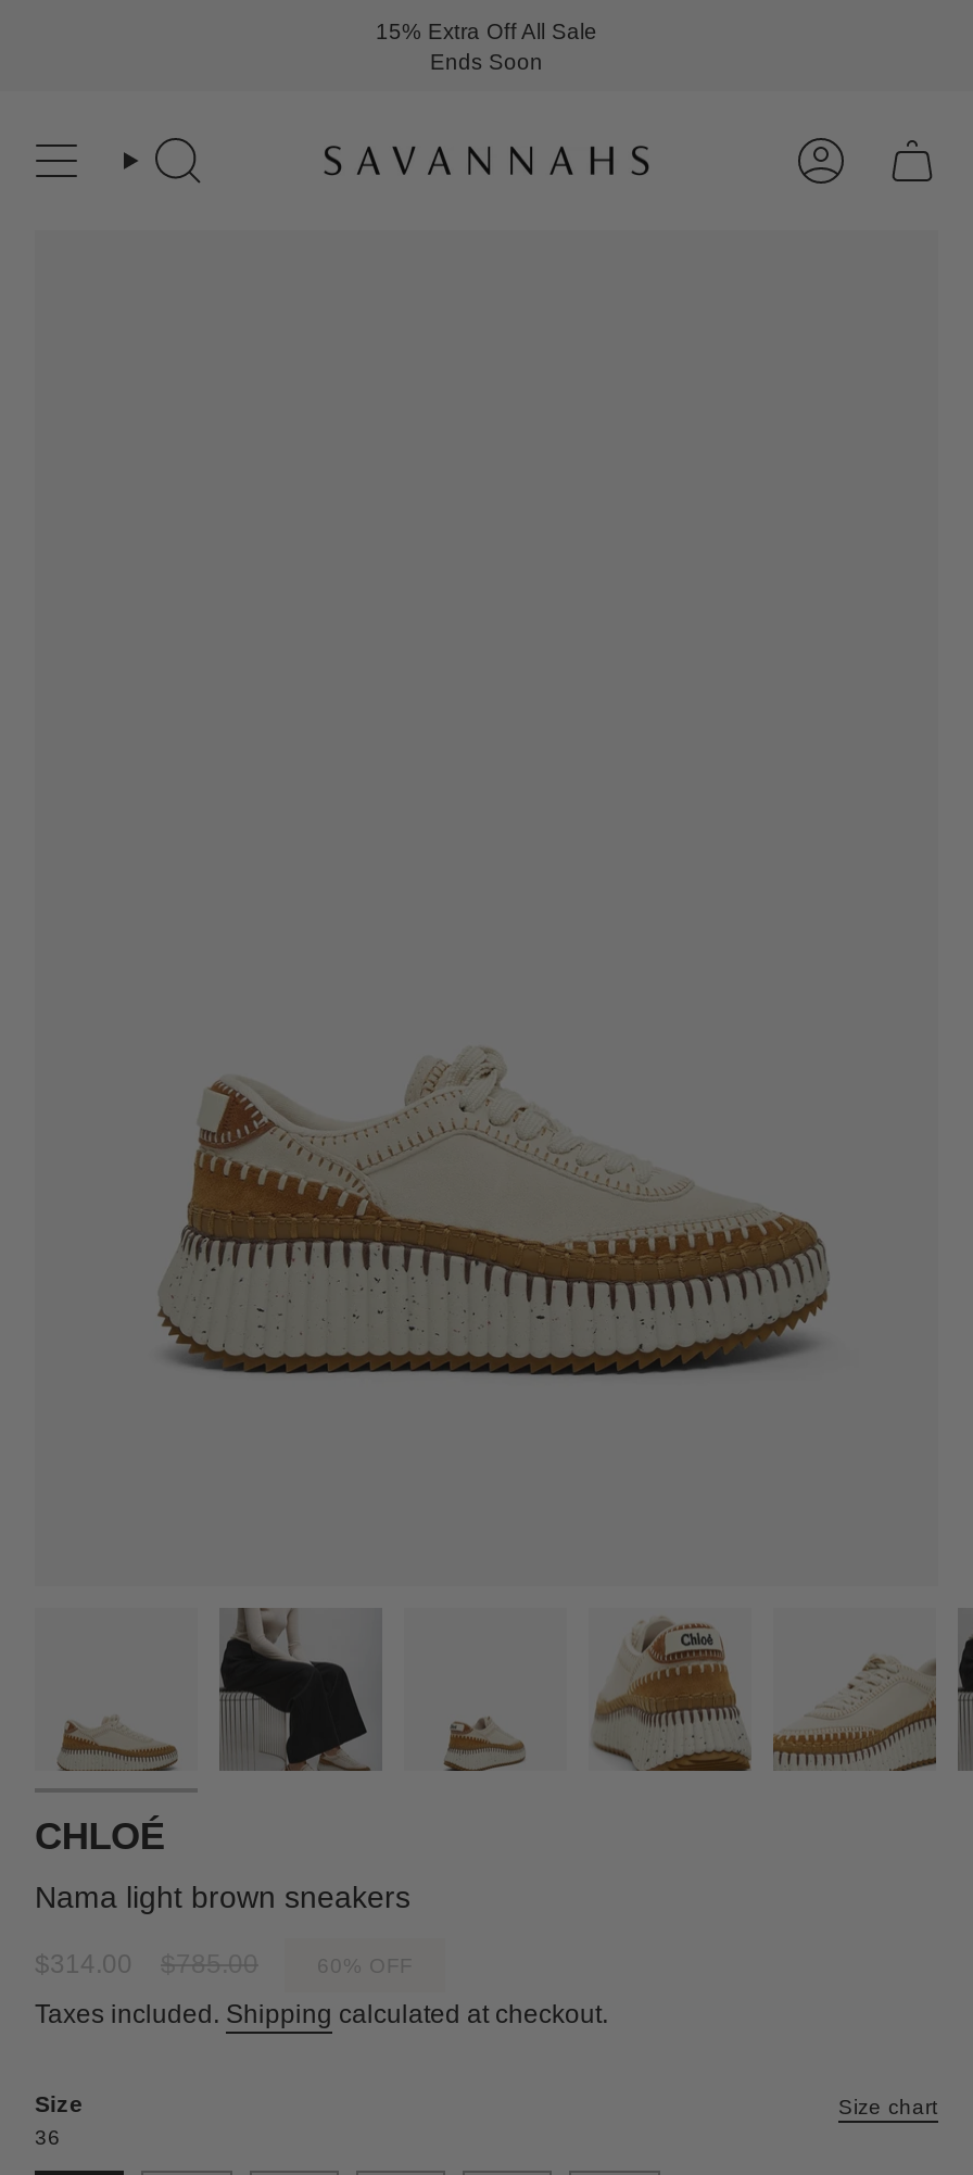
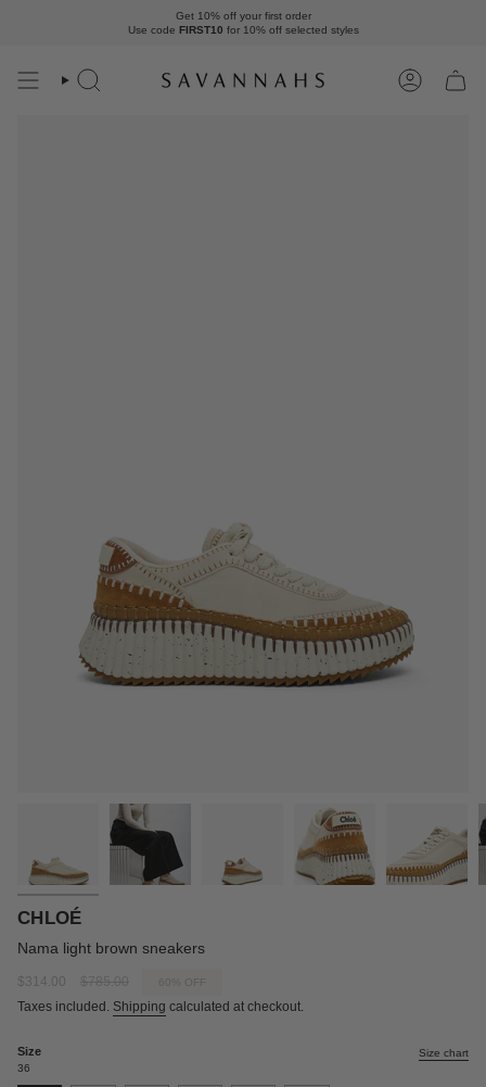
[376,18,597,73] 15% Extra Off All Sale | Ends Soon -> [127,9,359,35] Get 10% off your first order | Use code FIRST10 for 10% off selected styles

